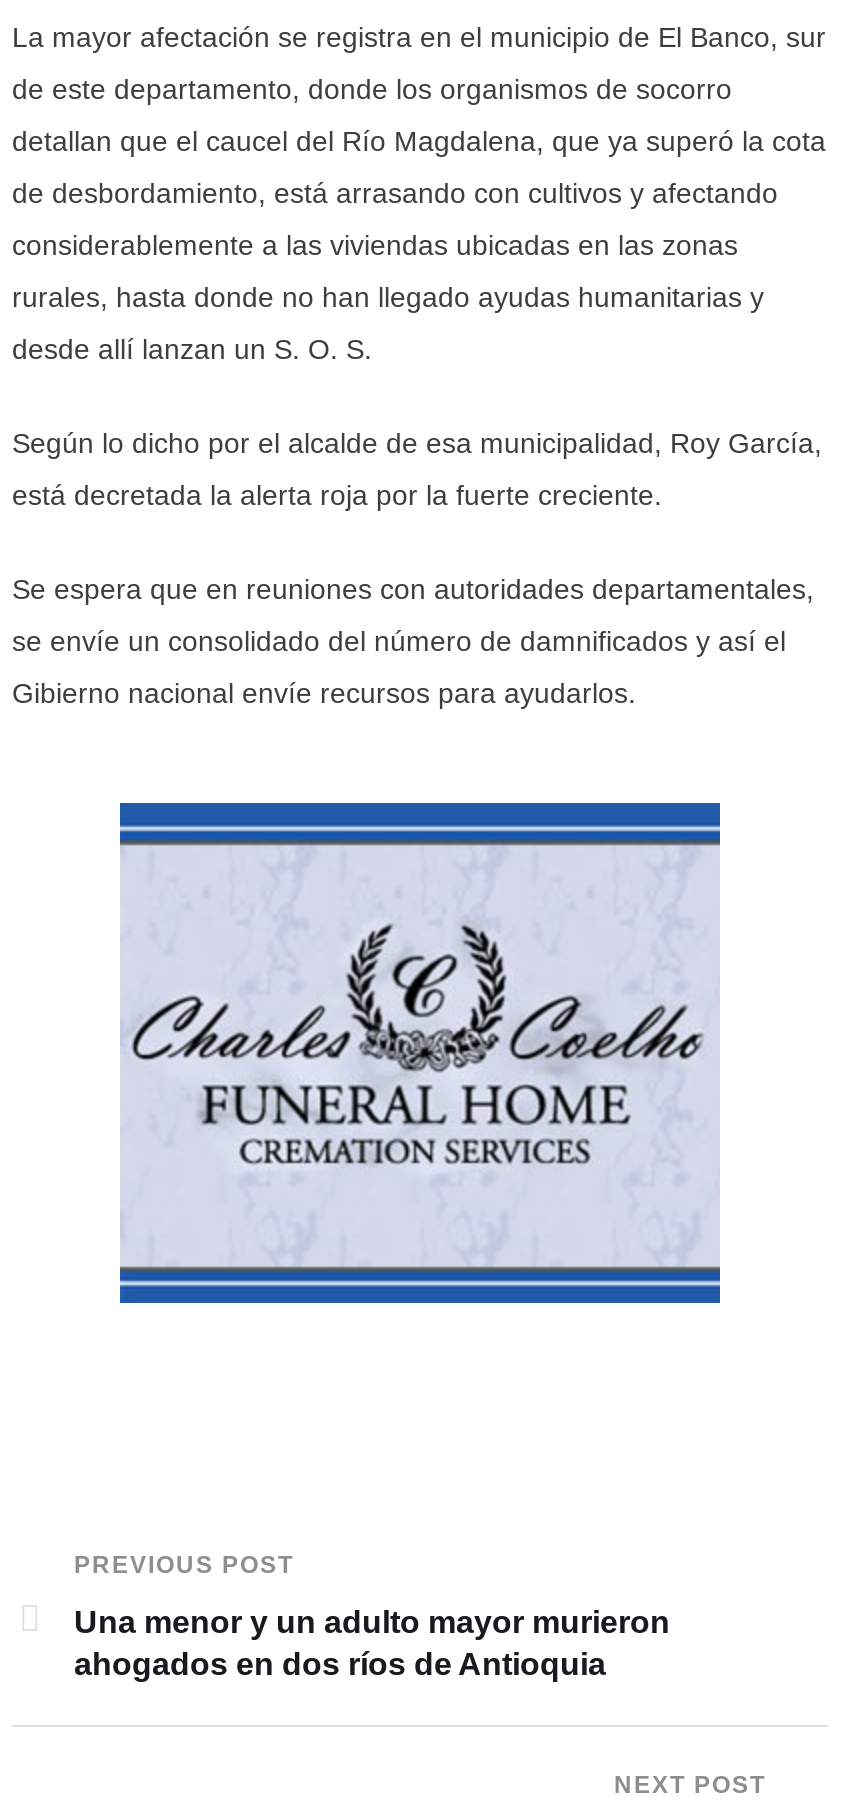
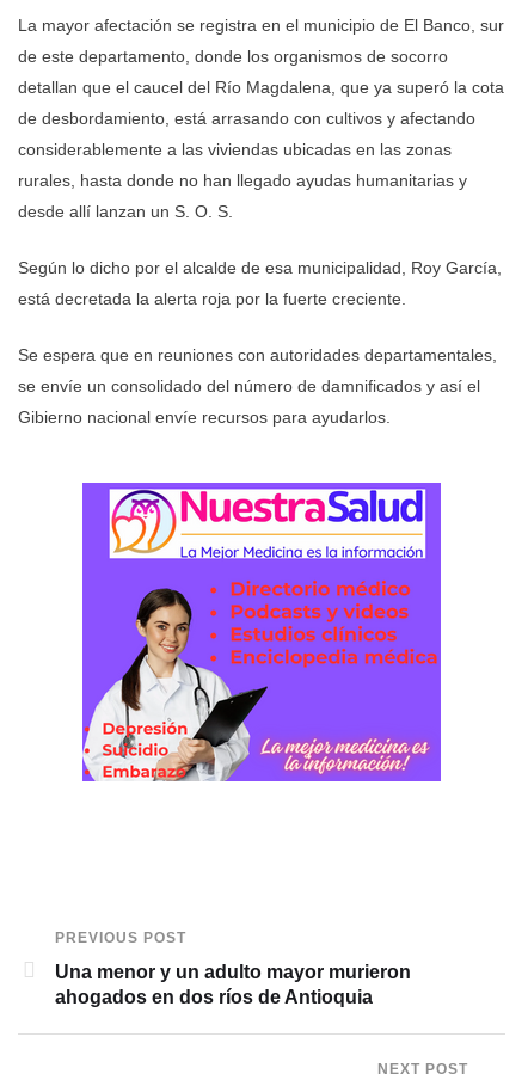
[118,801,722,1305] [image] -> [81,481,442,783] [image]

